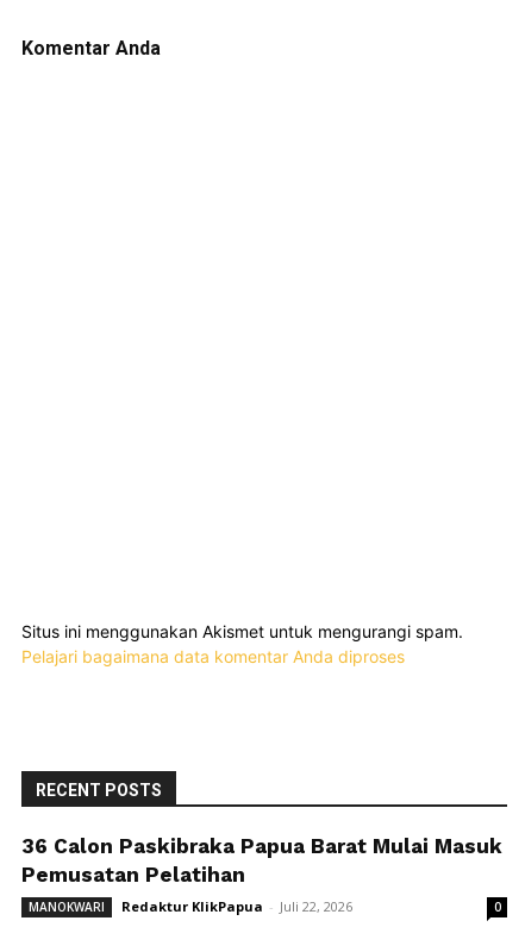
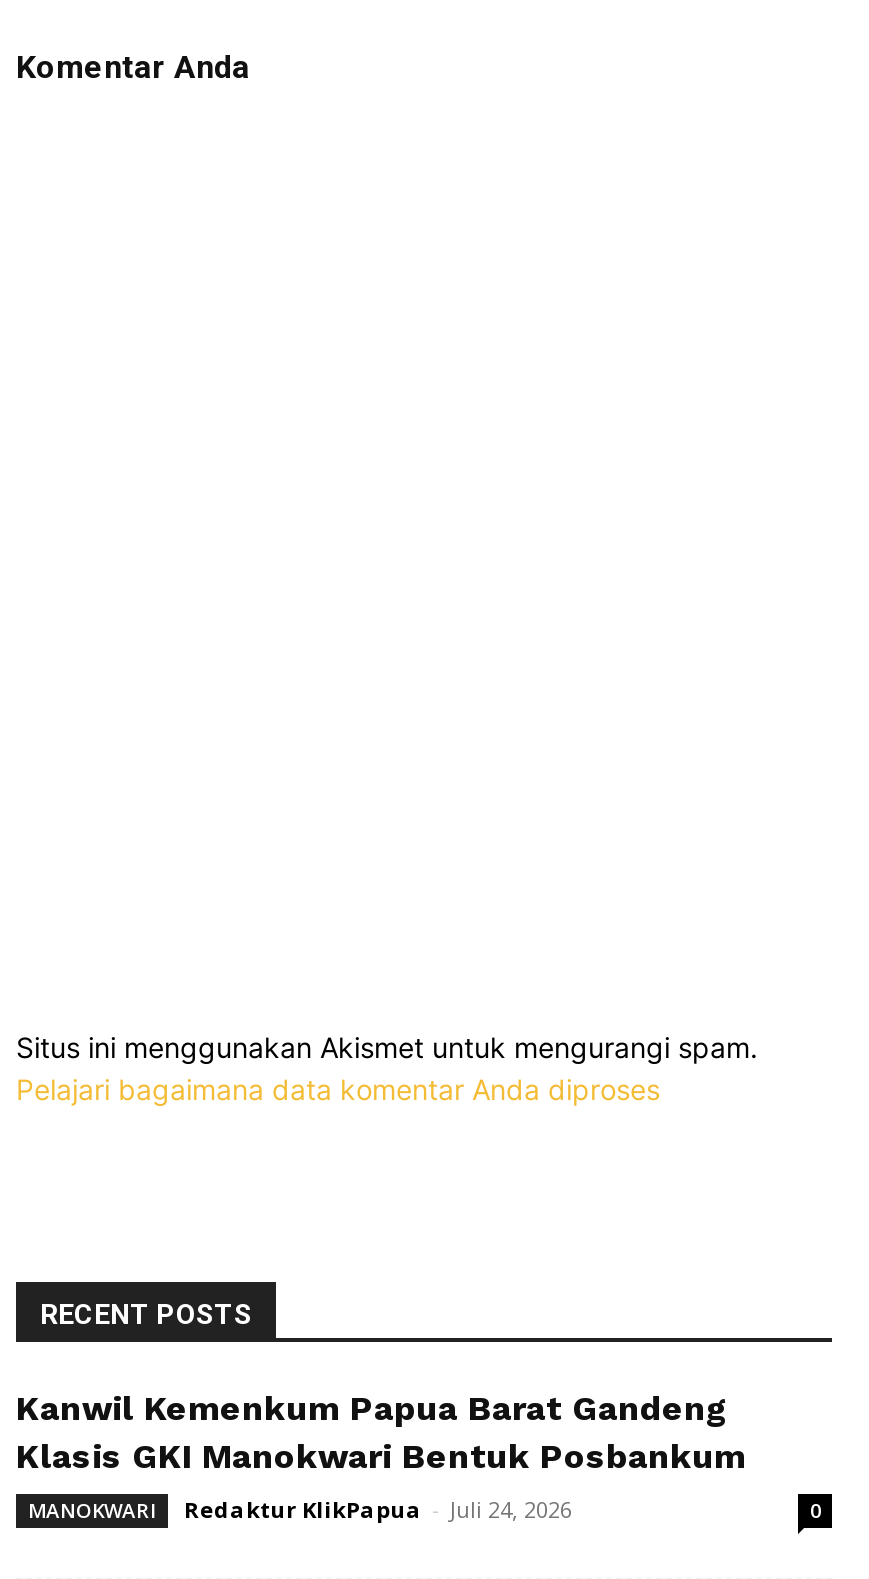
[21,834,502,886] 36 Calon Paskibraka Papua Barat Mulai Masuk | Pemusatan Pelatihan -> [16,1389,746,1477] Kanwil Kemenkum Papua Barat Gandeng | Klasis GKI Manokwari Bentuk Posbankum
[121,897,352,915] Redaktur KlikPapua - Juli 22, 2026 -> [184,1495,572,1525] Redaktur KlikPapua - Juli 24, 2026

